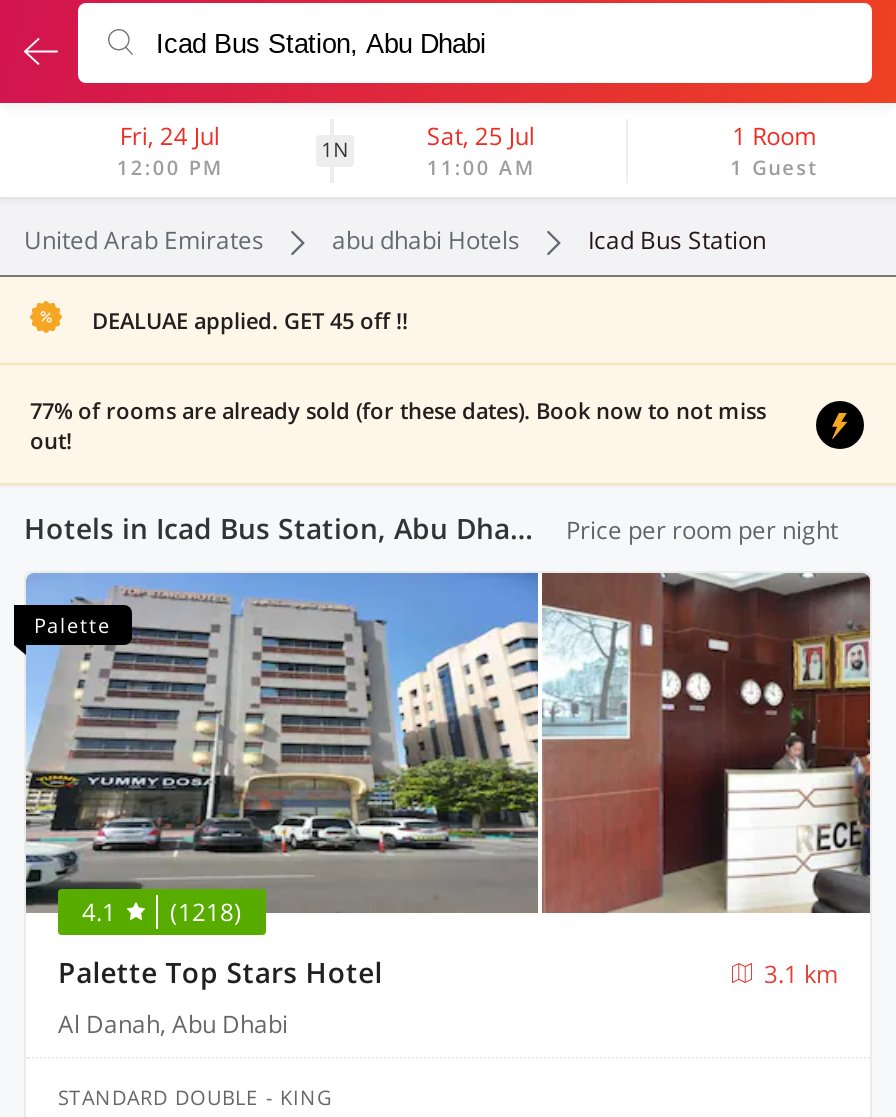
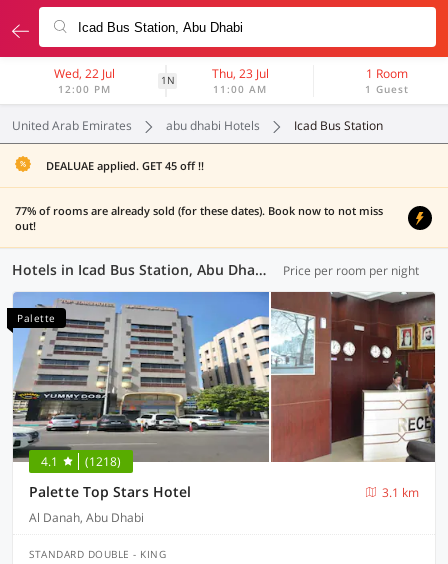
[120,119,220,153] Fri, 24 Jul -> [54,65,115,82] Wed, 22 Jul
[427,119,535,153] Sat, 25 Jul -> [212,65,269,82] Thu, 23 Jul

